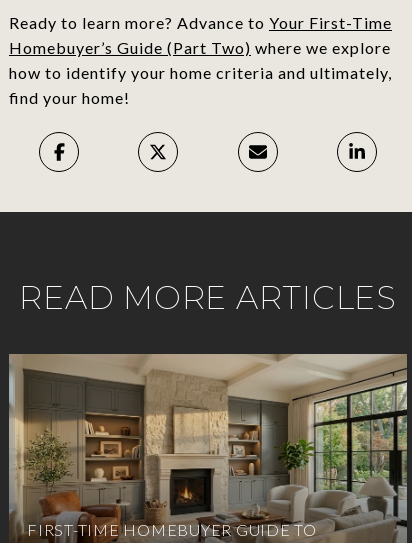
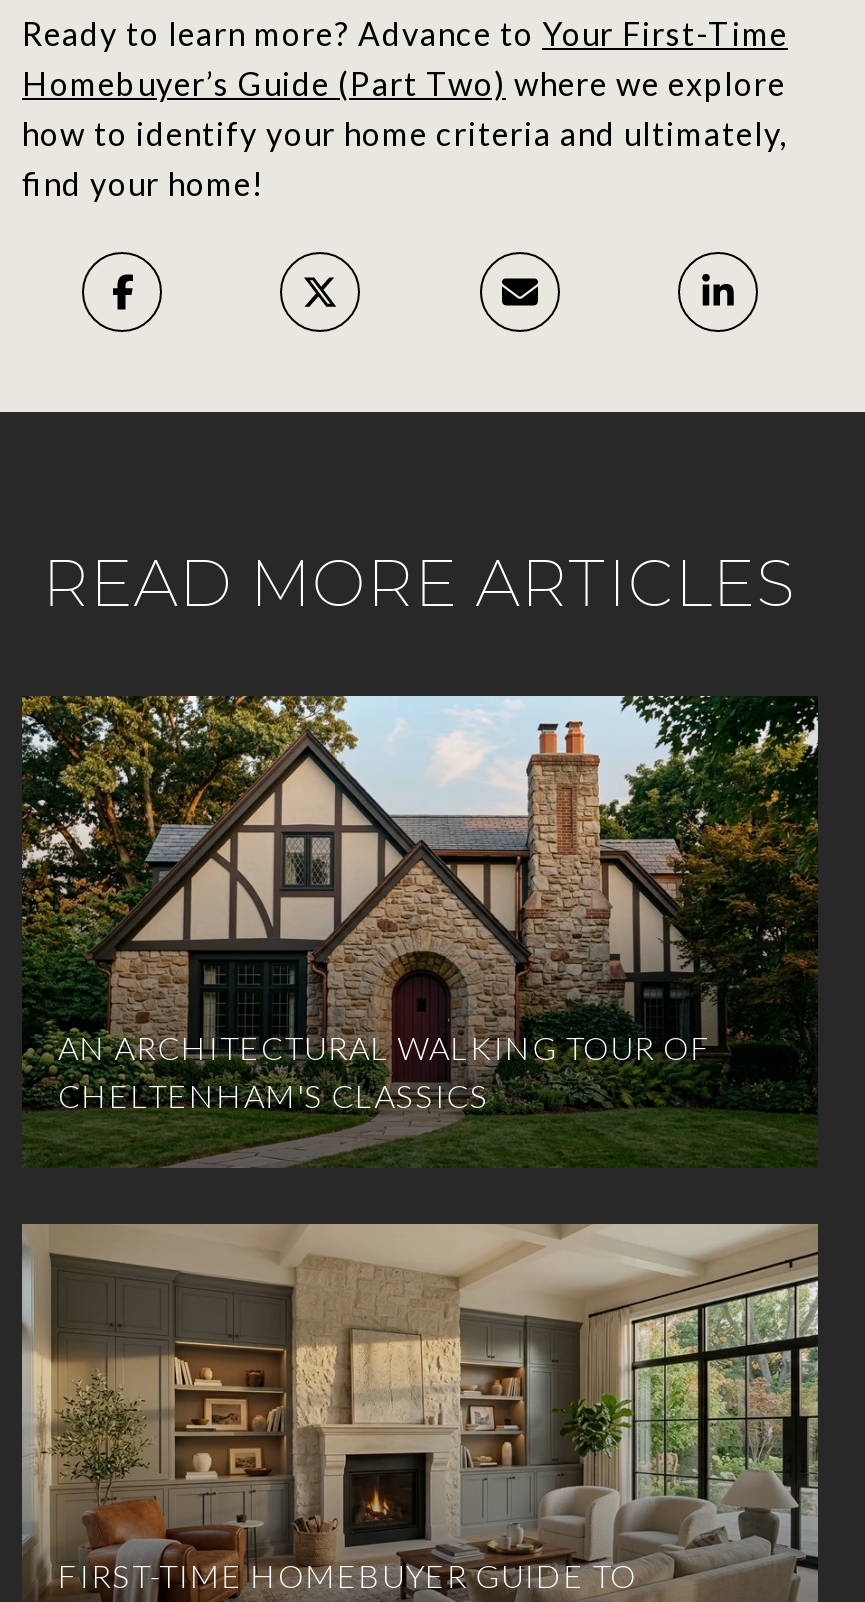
none -> [22,694,818,1168] [image] | AN ARCHITECTURAL WALKING TOUR OF | CHELTENHAM'S CLASSICS

